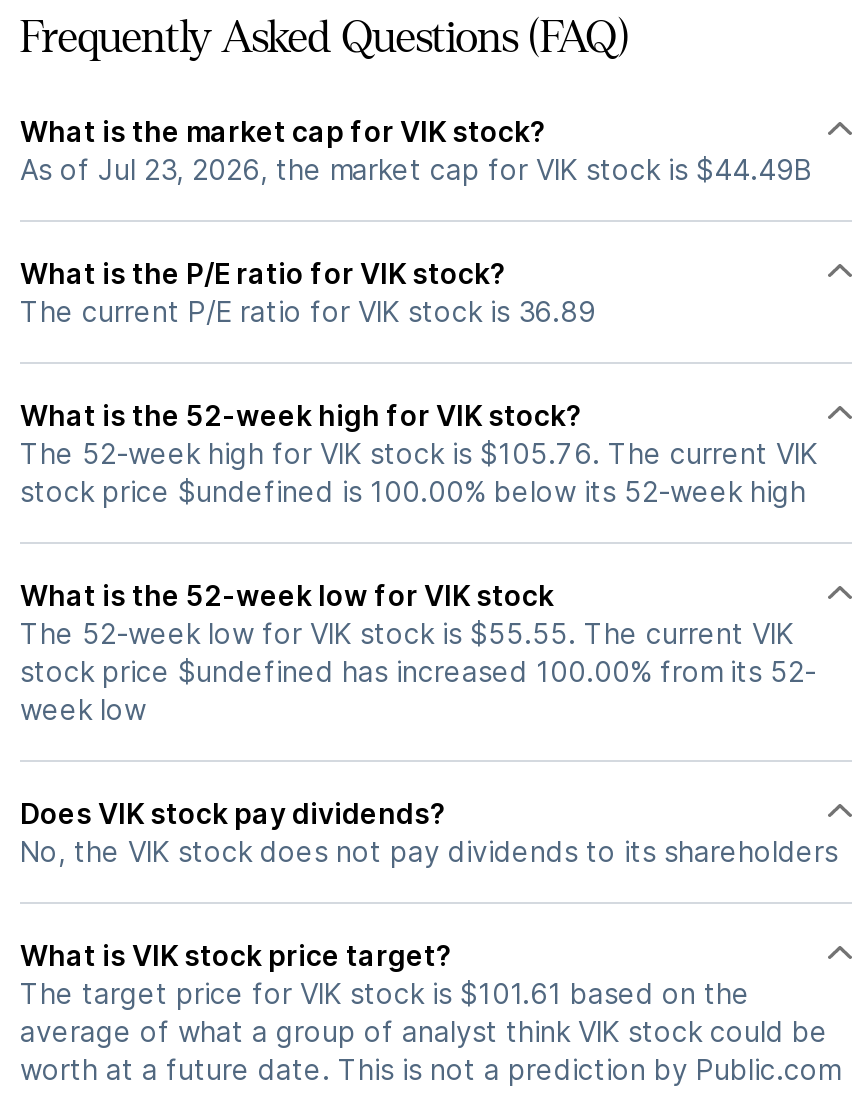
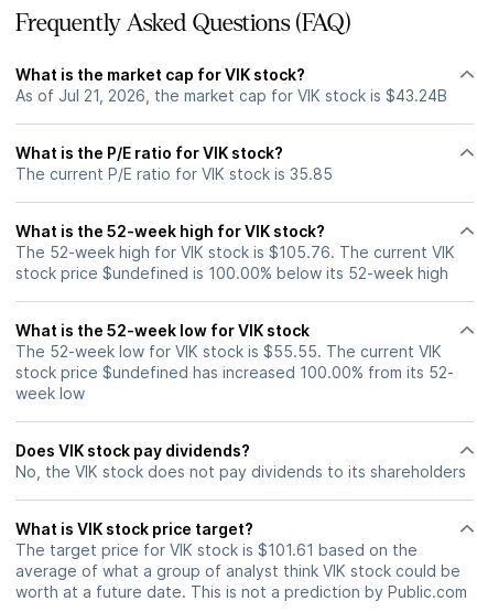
[20,151,812,185] As of Jul 23, 2026, the market cap for VIK stock is $44.49B -> [15,86,447,105] As of Jul 21, 2026, the market cap for VIK stock is $43.24B
[20,293,596,327] The current P/E ratio for VIK stock is 36.89 -> [15,164,333,183] The current P/E ratio for VIK stock is 35.85

